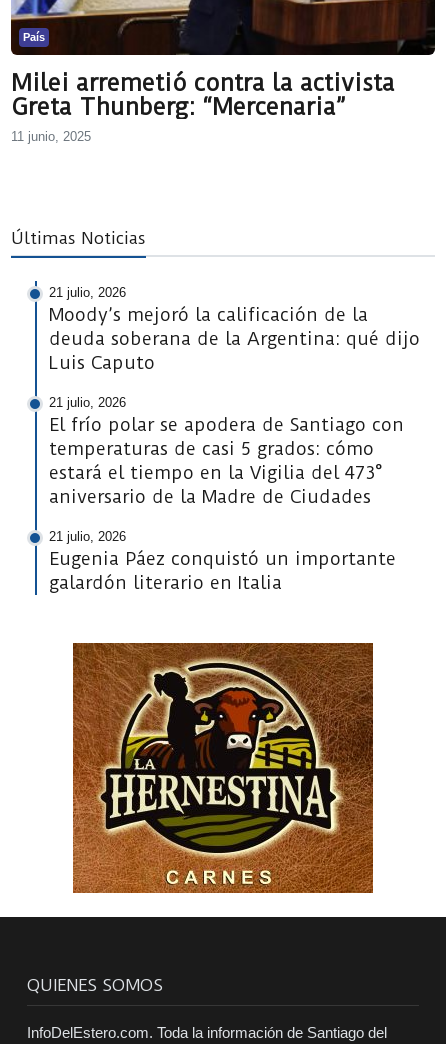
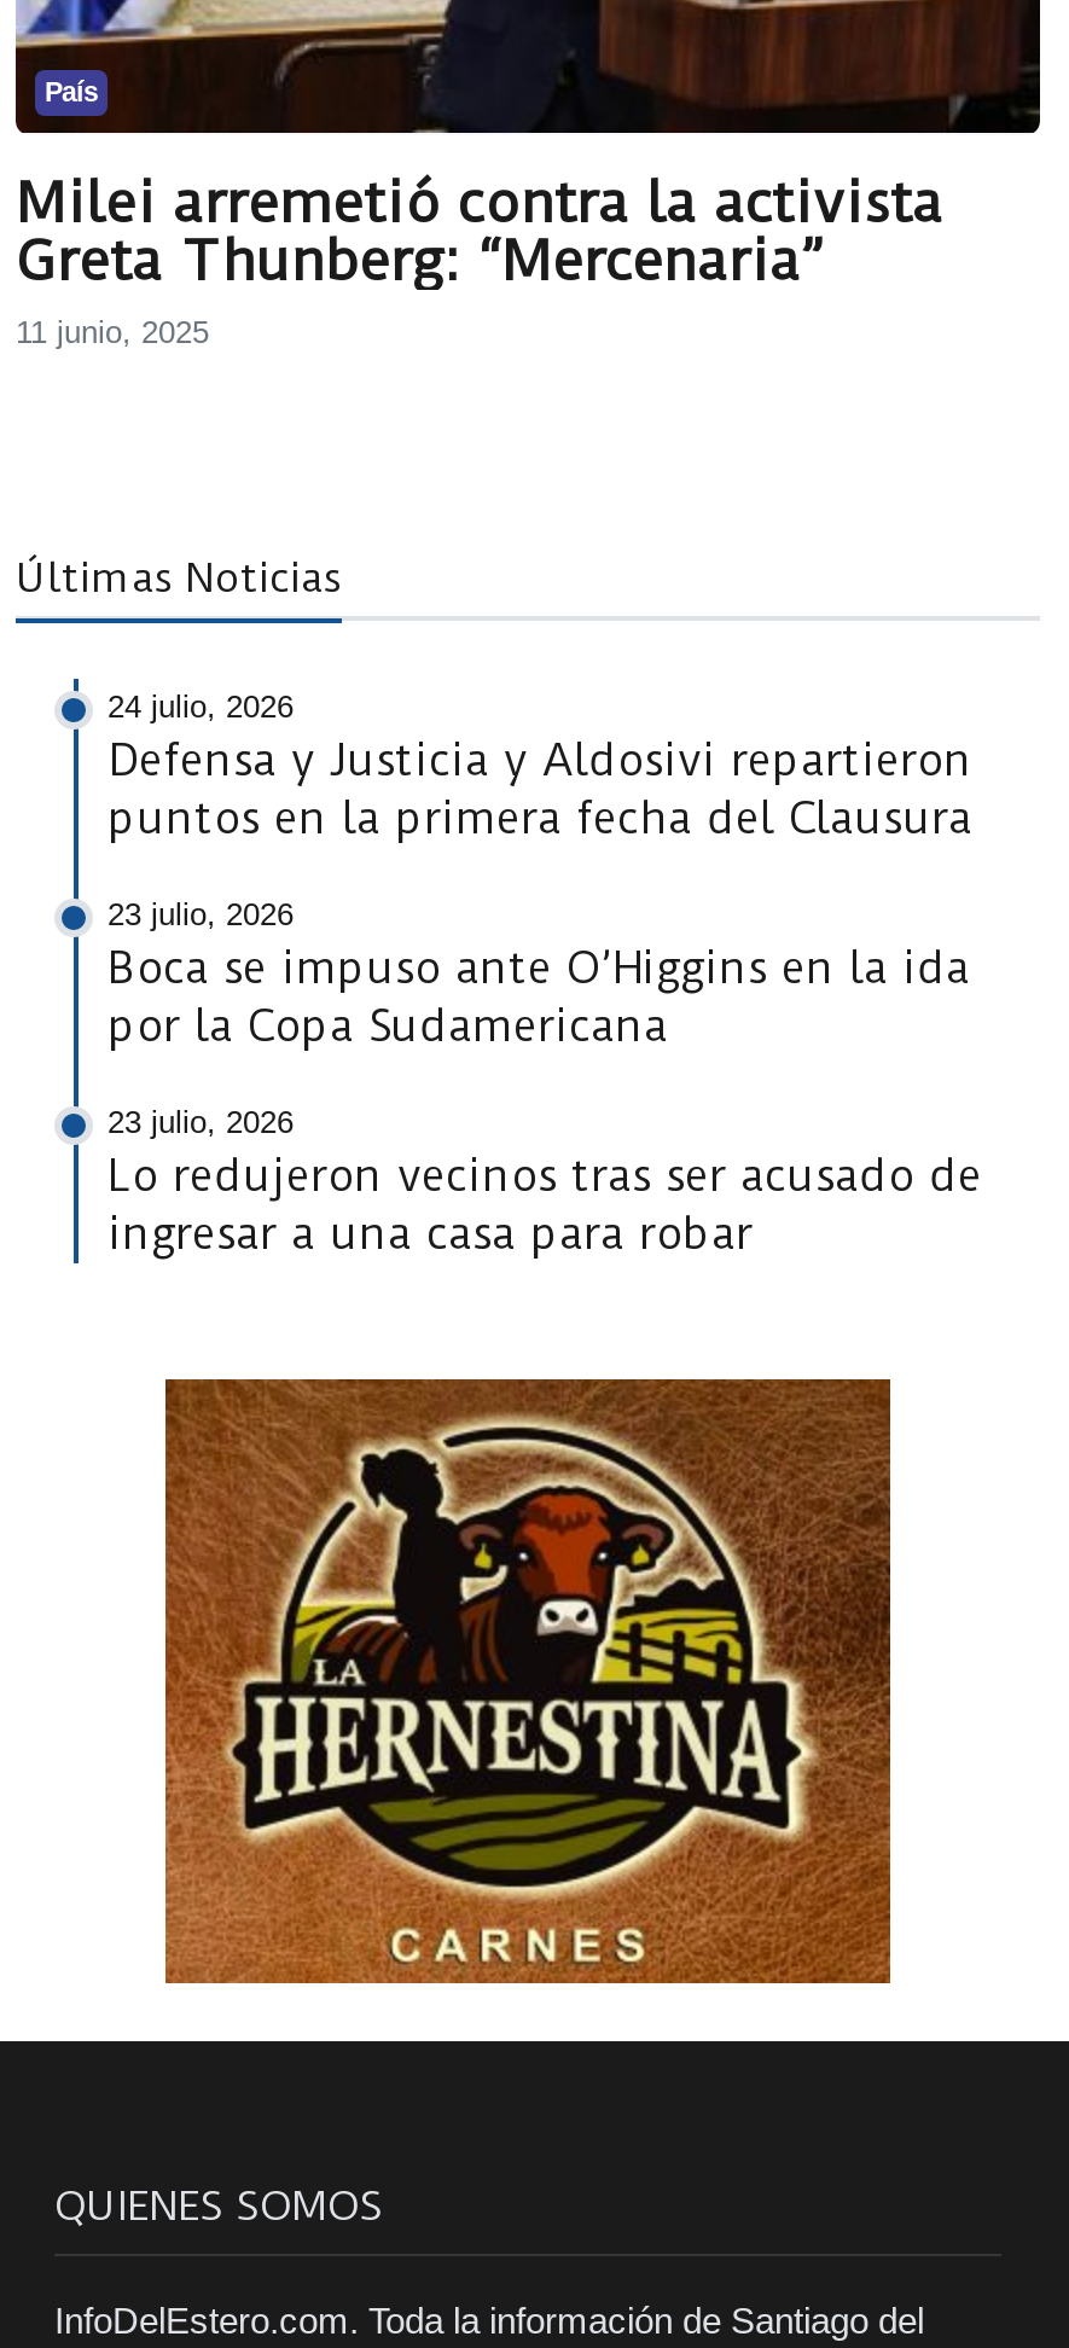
[49,285,420,373] 21 julio, 2026 | Moody’s mejoró la calificación de la | deuda soberana de la Argentina: qué dijo | Luis Caputo -> [108,689,972,844] 24 julio, 2026 | Defensa y Justicia y Aldosivi repartieron | puntos en la primera fecha del Clausura
[49,395,404,507] 21 julio, 2026 | El frío polar se apodera de Santiago con | temperaturas de casi 5 grados: cómo | estará el tiempo en la Vigilia del 473° | aniversario de la Madre de Ciudades -> [108,897,970,1051] 23 julio, 2026 | Boca se impuso ante O’Higgins en la ida | por la Copa Sudamericana
[49,529,396,593] 21 julio, 2026 | Eugenia Páez conquistó un importante | galardón literario en Italia -> [108,1104,982,1259] 23 julio, 2026 | Lo redujeron vecinos tras ser acusado de | ingresar a una casa para robar

